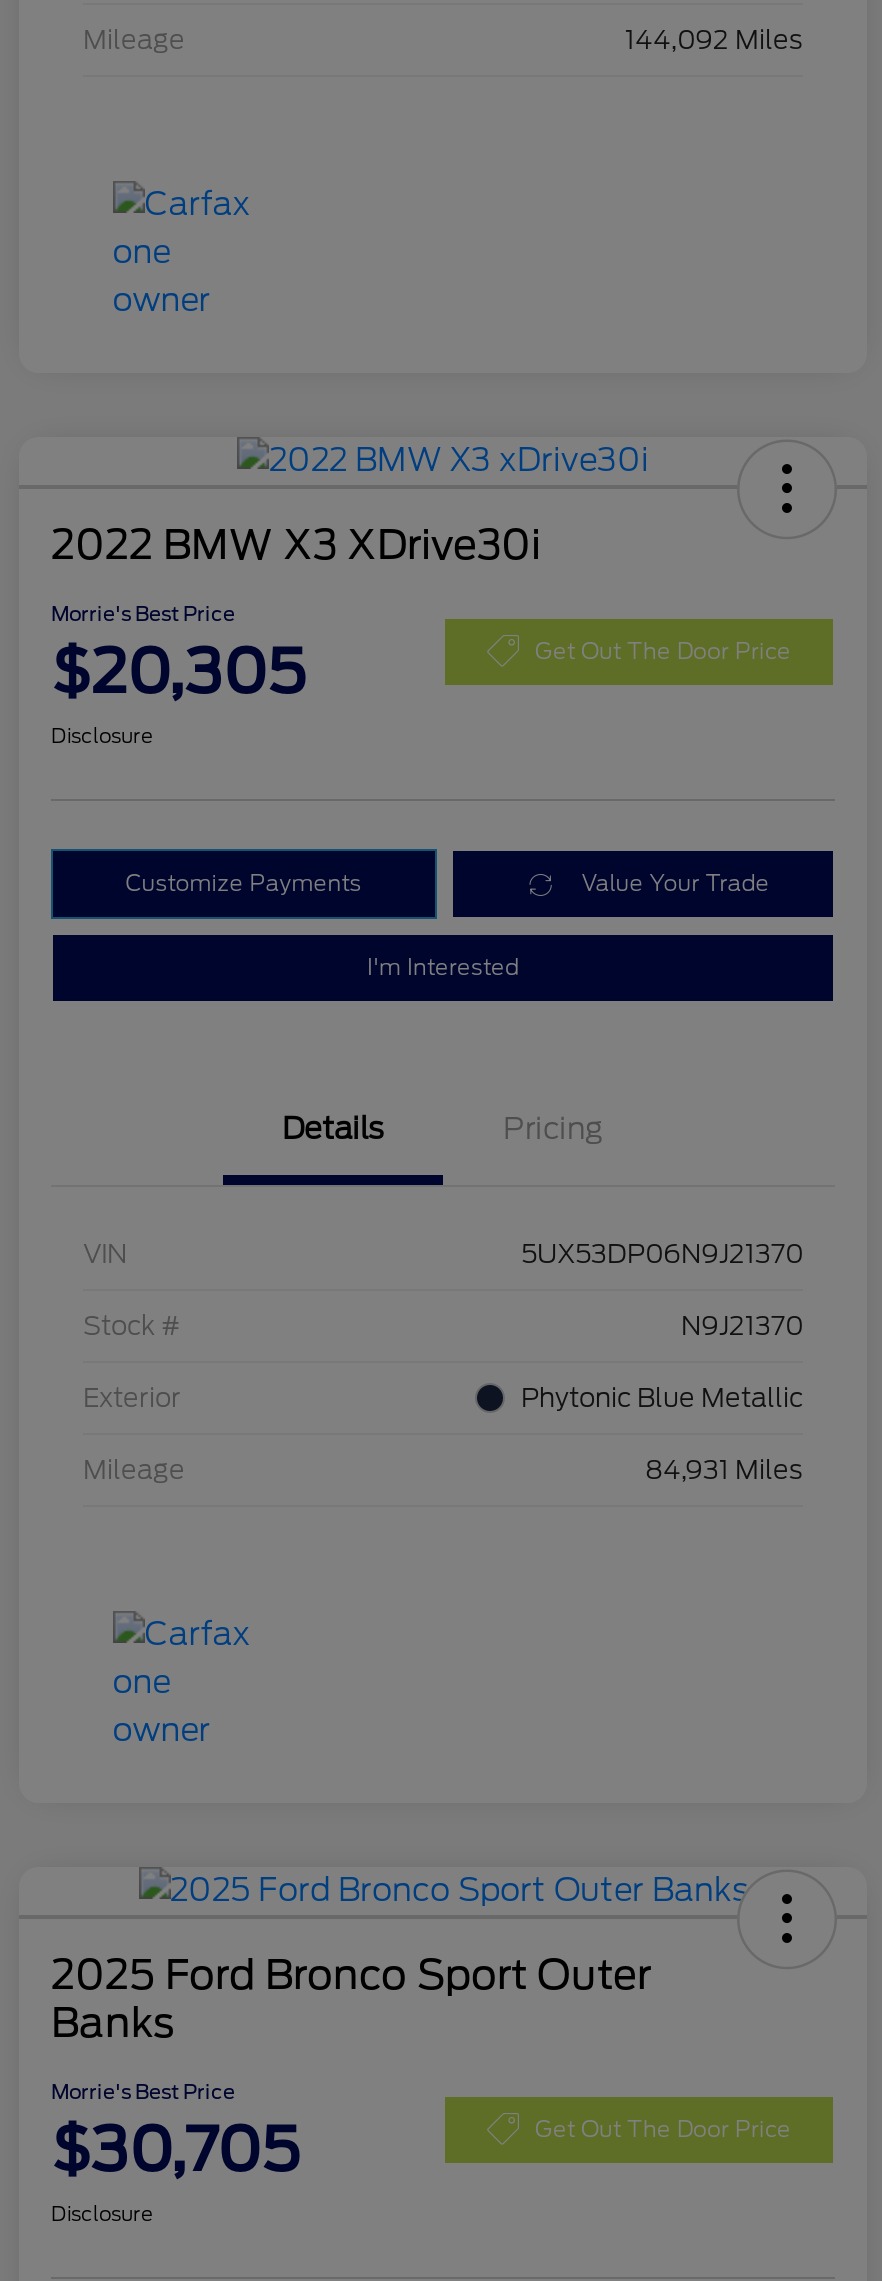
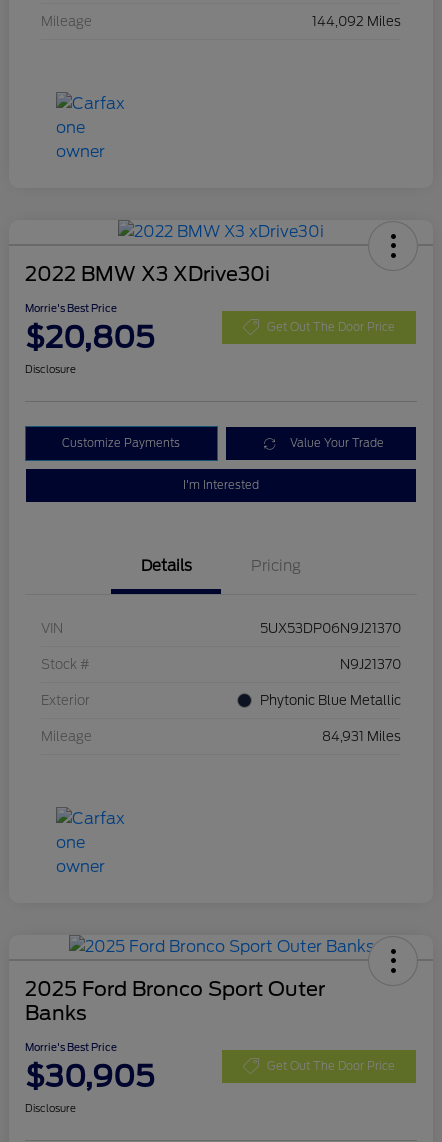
[51,635,305,707] $20,305 -> [25,319,154,355] $20,805
[51,2113,299,2185] $30,705 -> [25,1058,154,1094] $30,905

